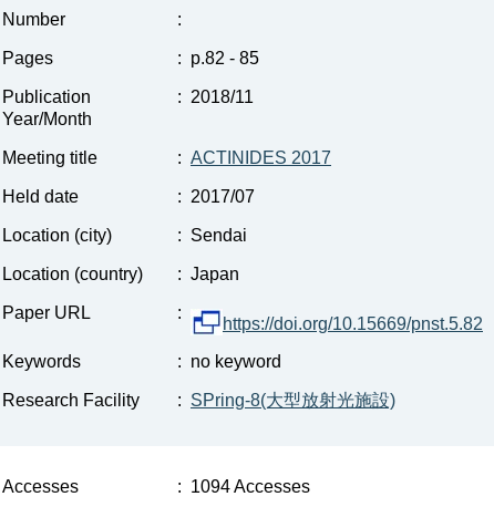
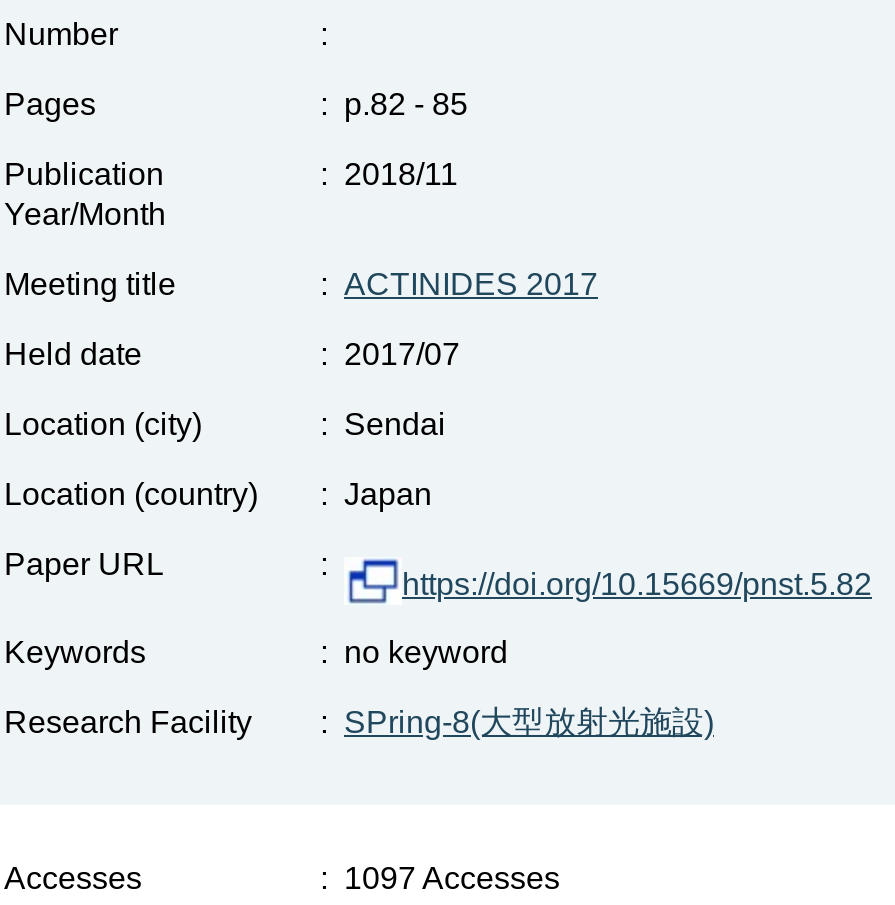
[177,477,310,496] : 1094 Accesses -> [320,861,560,895] : 1097 Accesses

